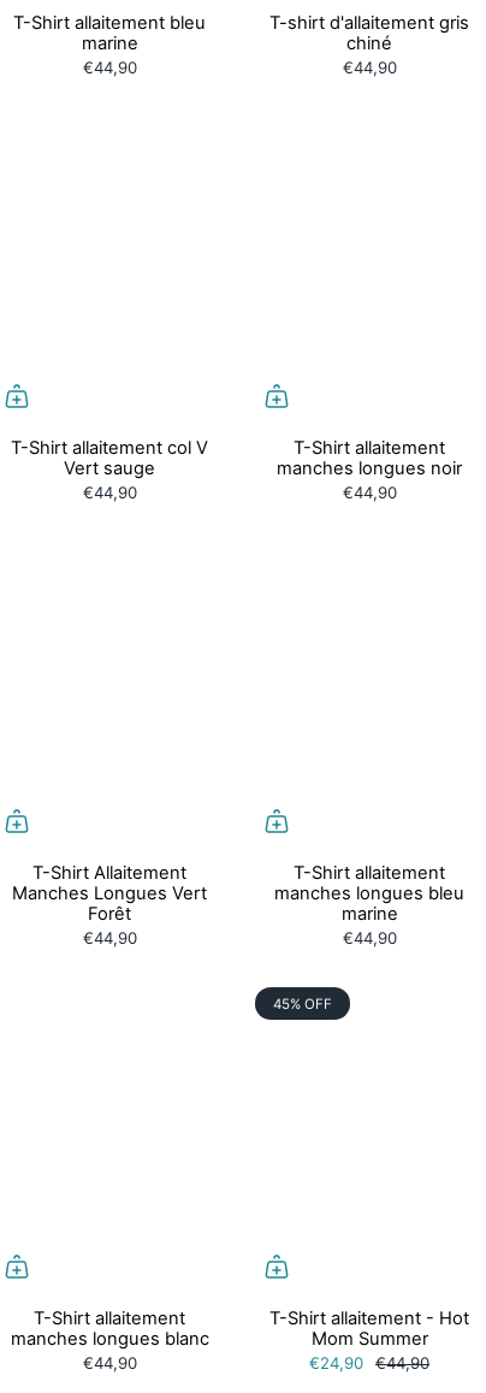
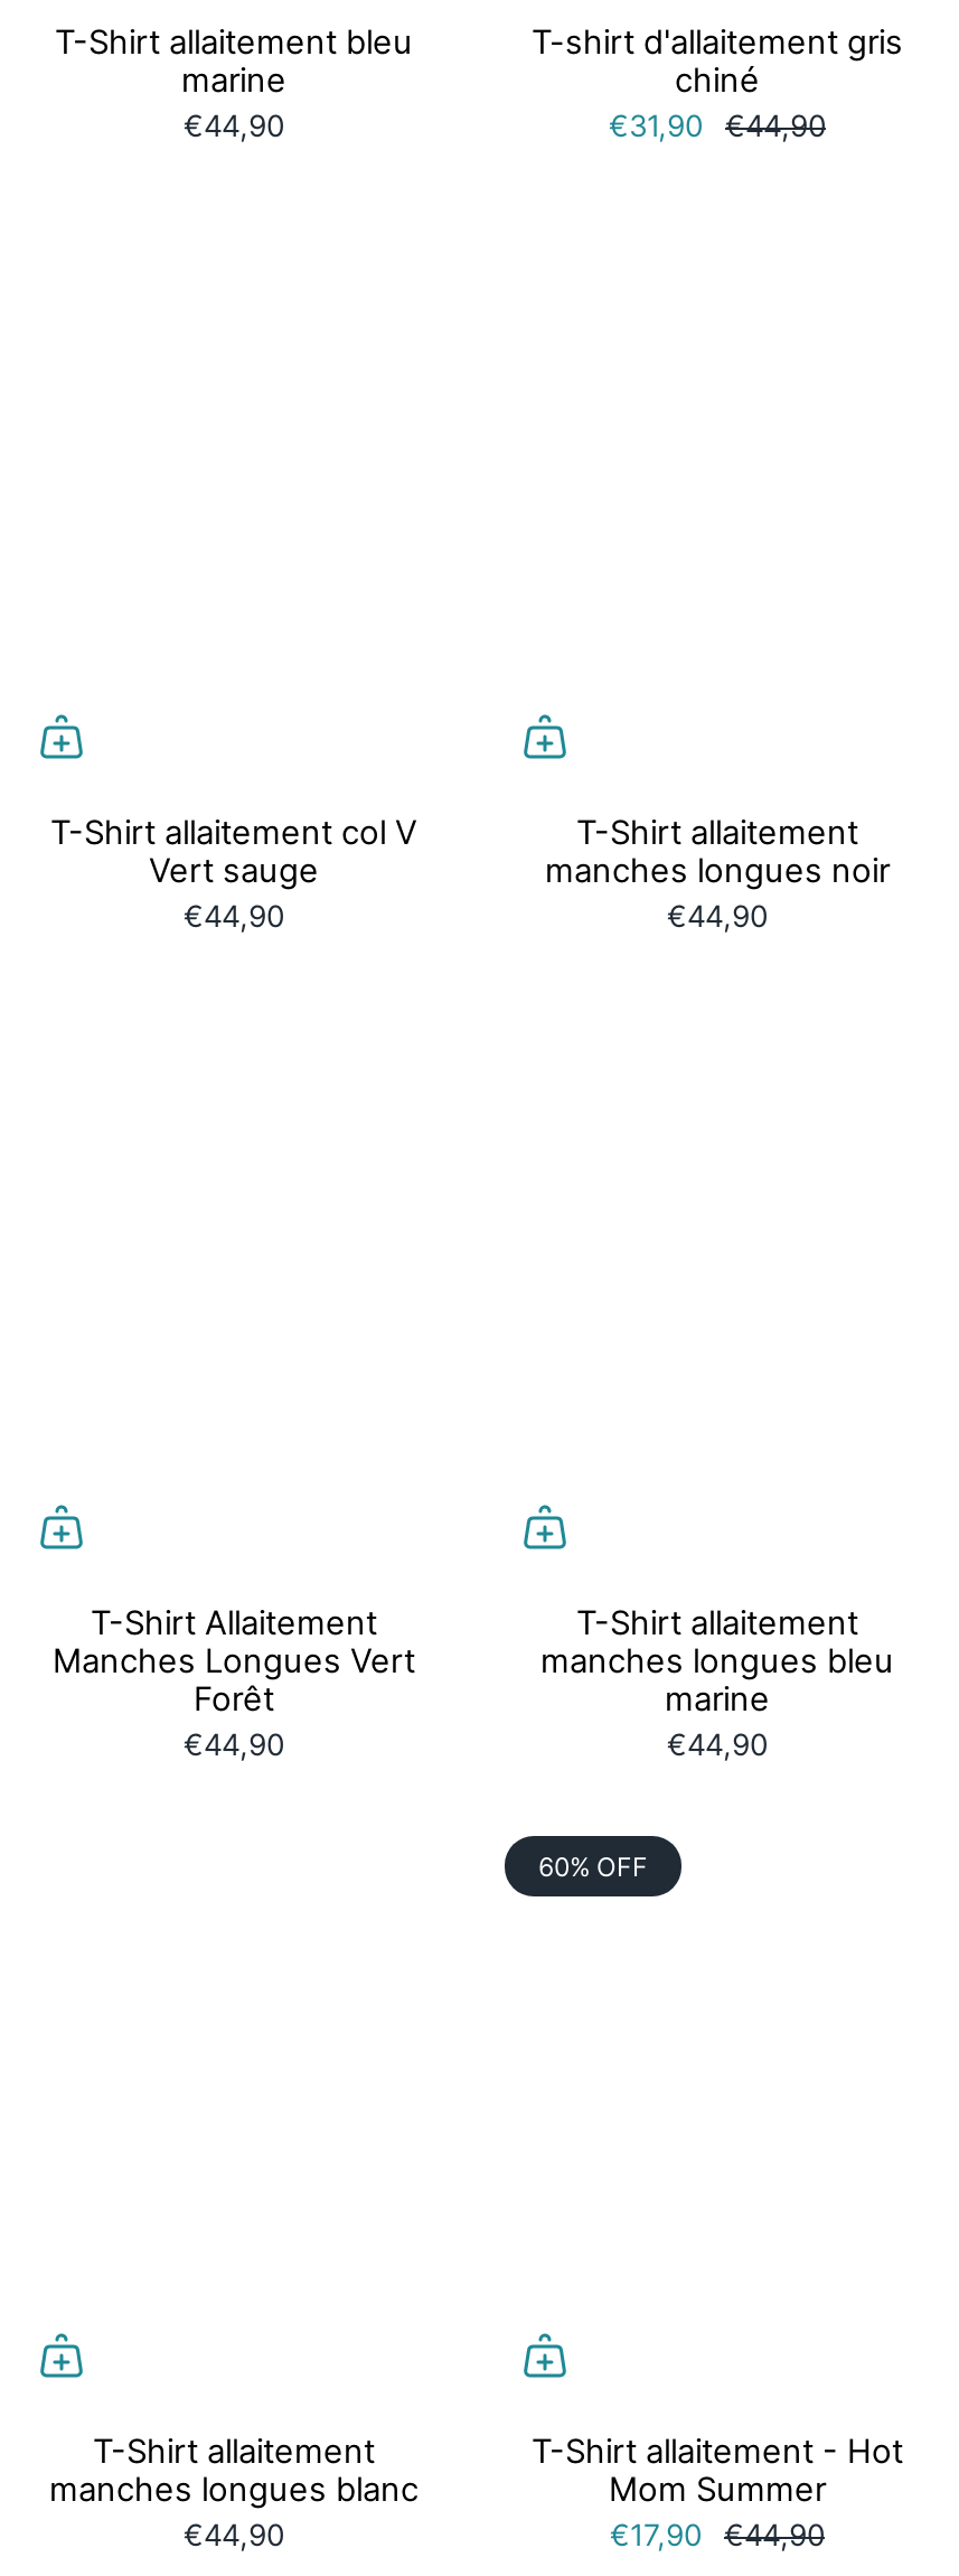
[342,58,396,77] €44,90 -> [609,108,826,144] €31,90 €44,90
[273,995,332,1012] 45% OFF -> [538,1851,648,1882] 60% OFF
[309,1354,429,1373] €24,90 €44,90 -> [610,2517,825,2553] €17,90 €44,90

